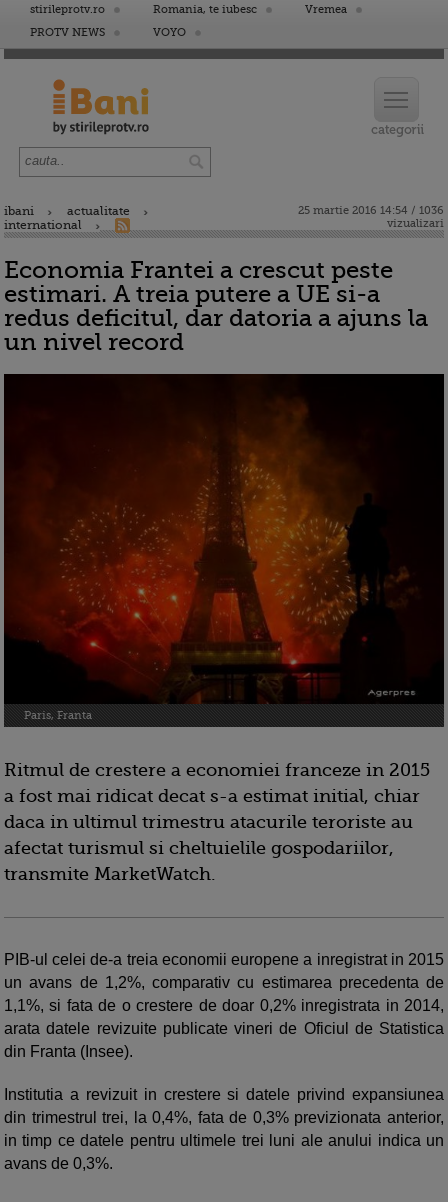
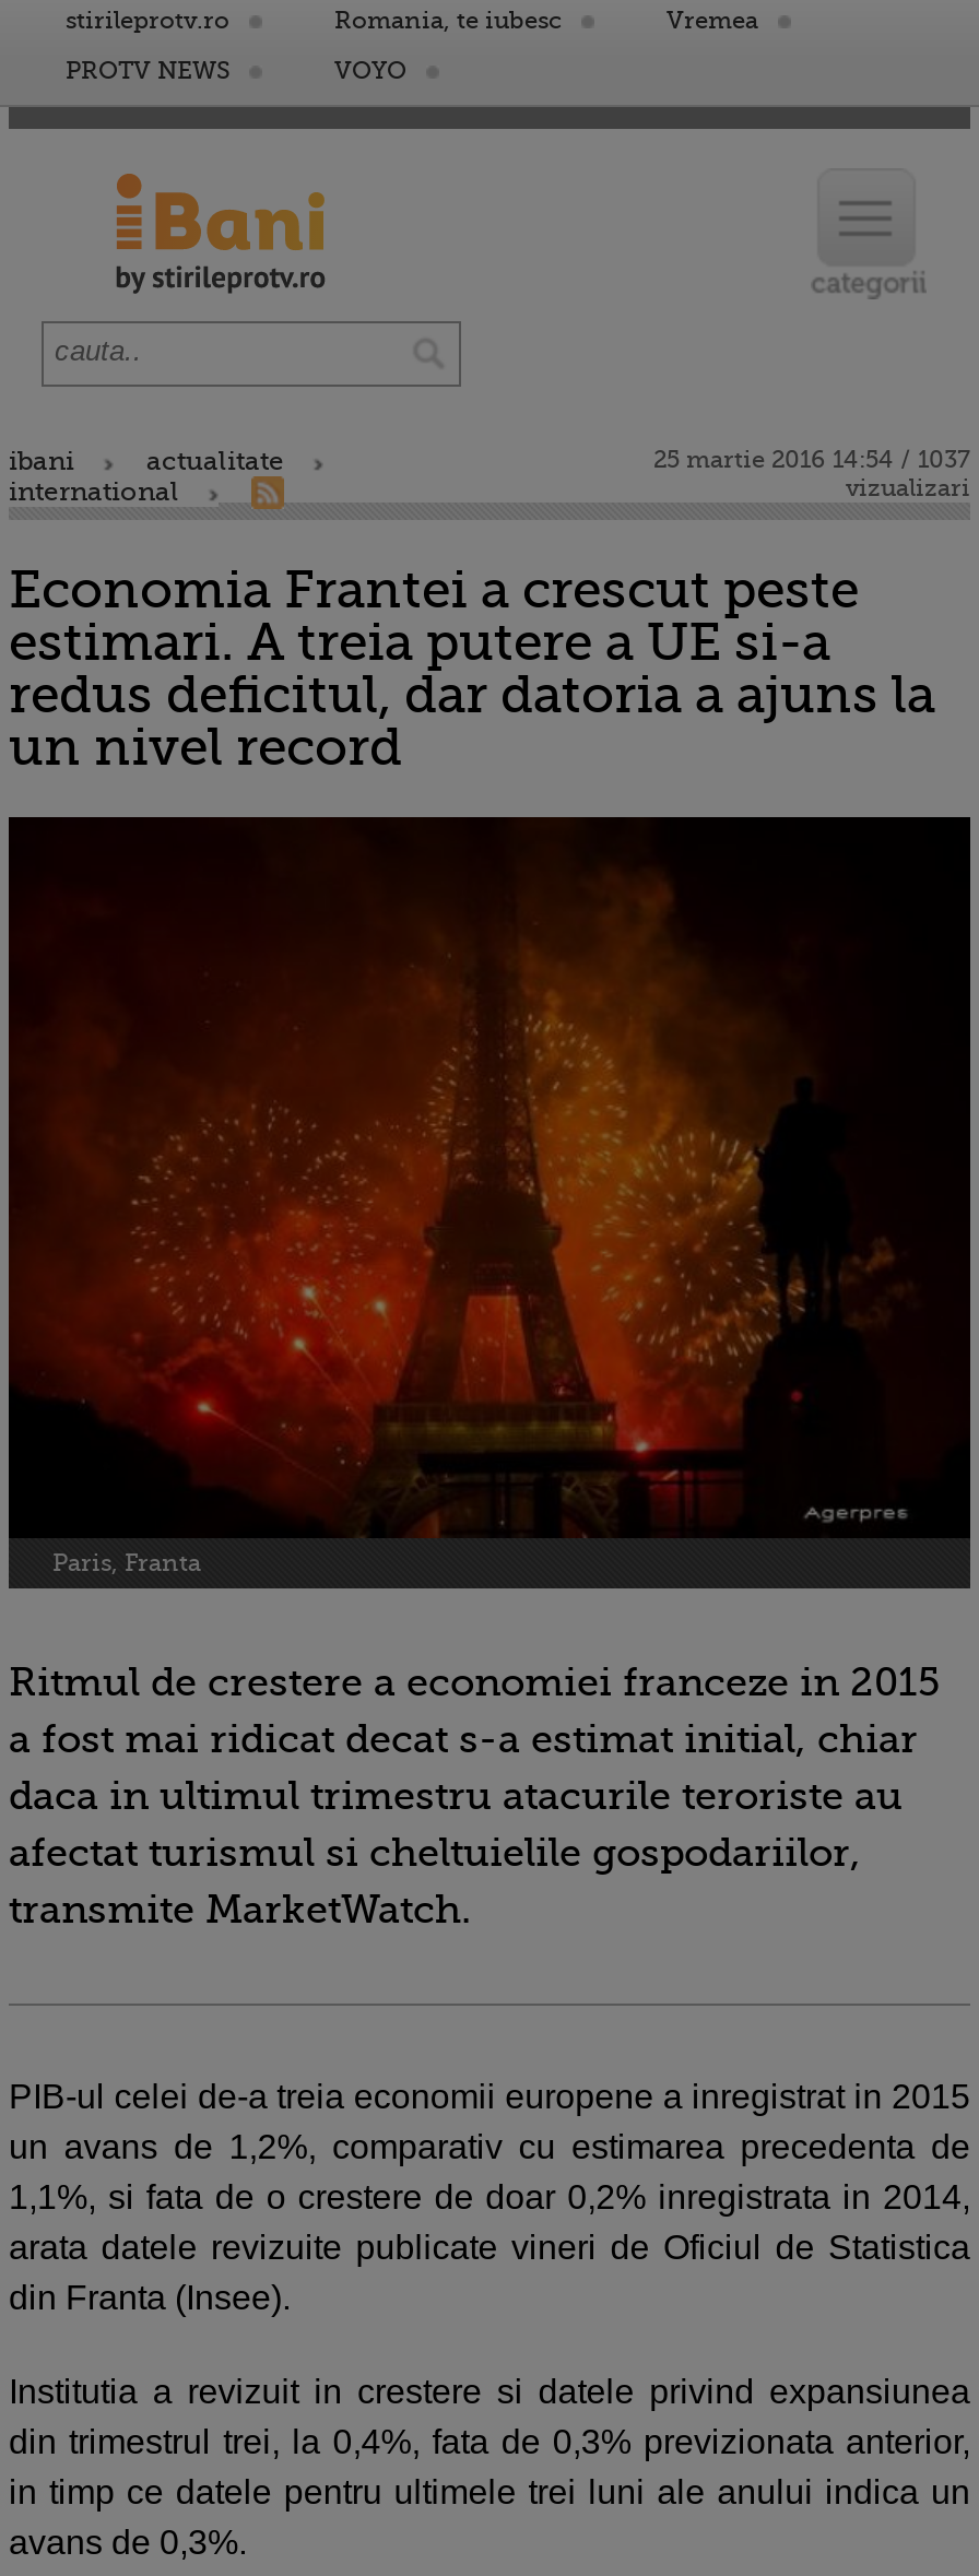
[298,204,444,217] 25 martie 2016 14:54 / 1036 -> [653,446,970,474] 25 martie 2016 14:54 / 1037

